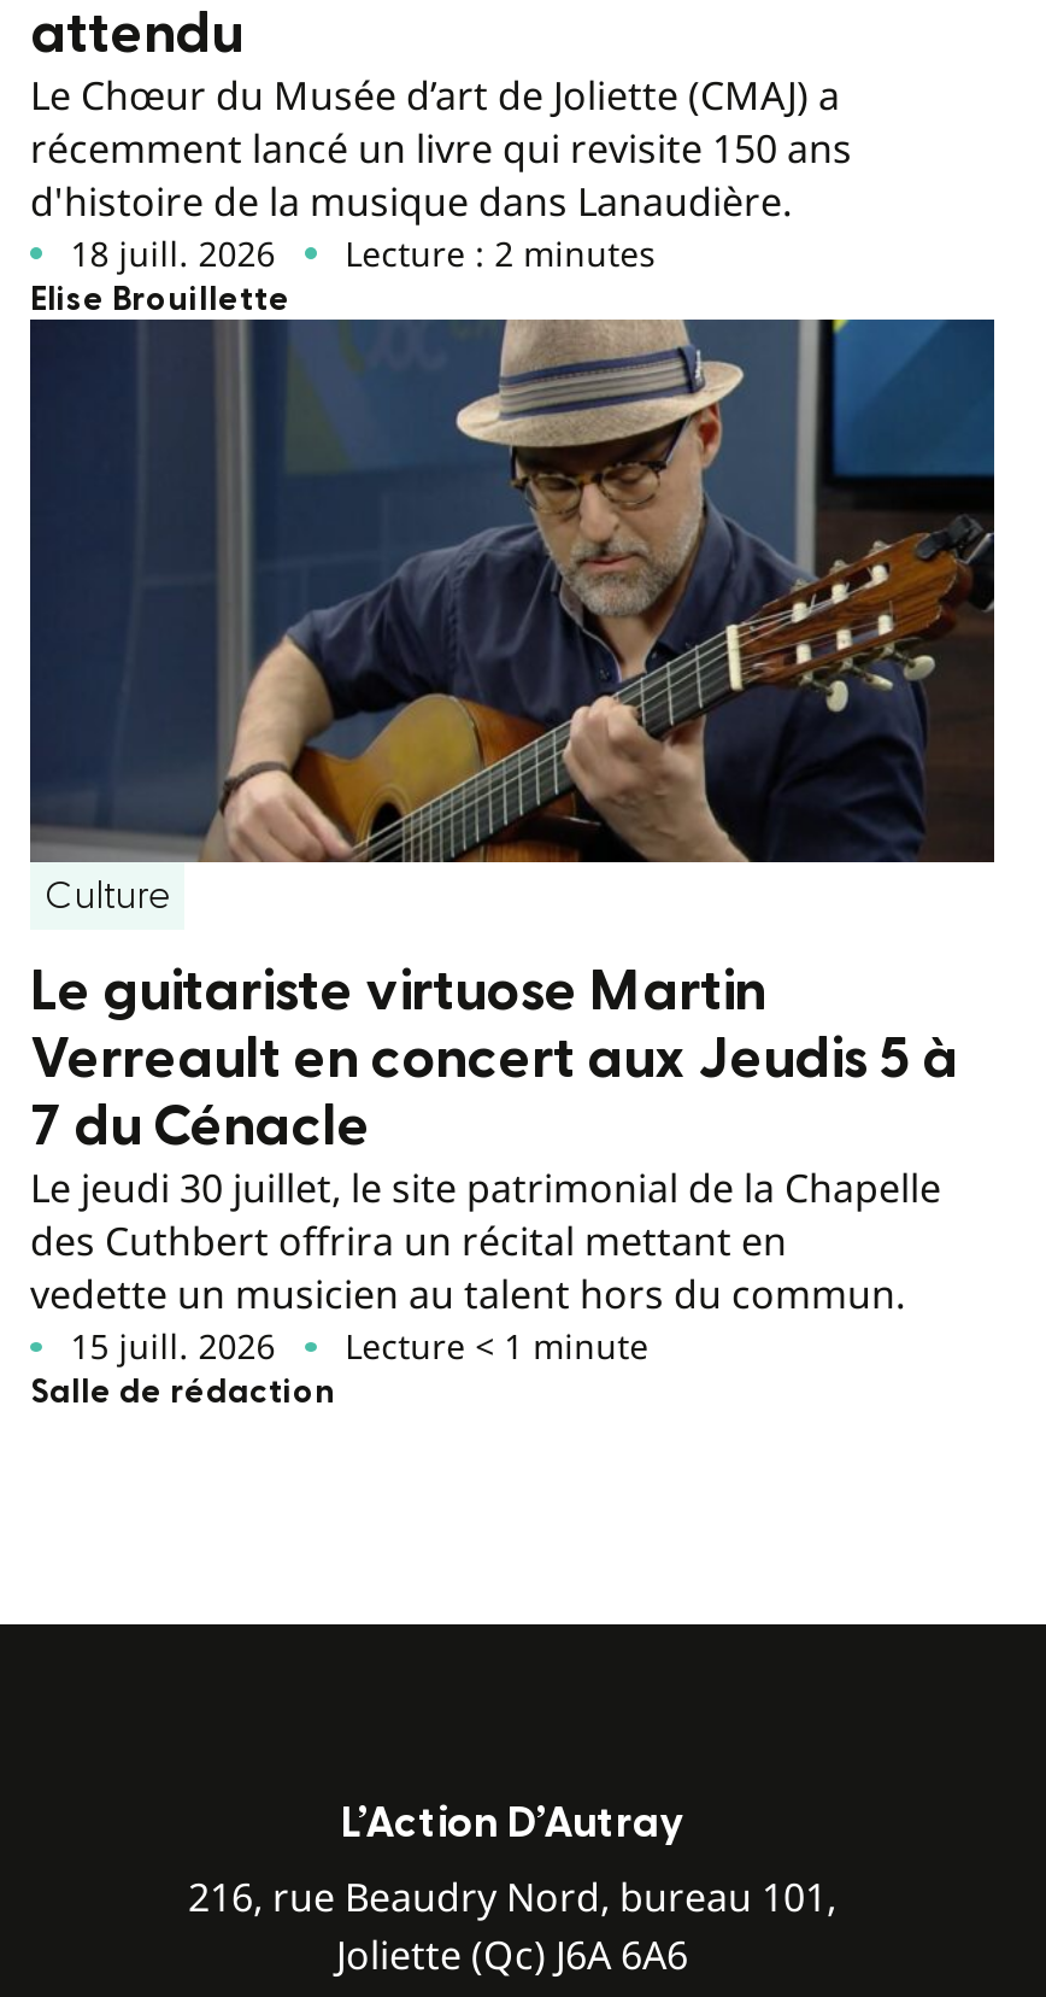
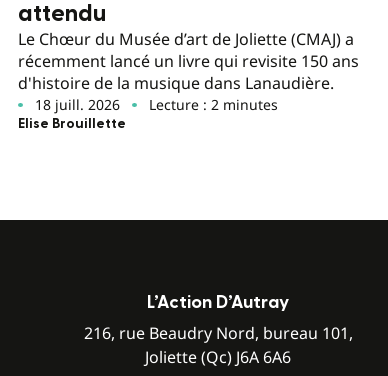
[28,316,997,1409] [image] | Culture | Le guitariste virtuose Martin | Verreault en concert aux Jeudis 5 à | 7 du Cénacle | Le jeudi 30 juillet, le site patrimonial de la Chapelle | des Cuthbert offrira un récital mettant en | vedette un musicien au talent hors du commun. | 15 juill. 2026 | Lecture < 1 minute | Salle de rédaction -> none

